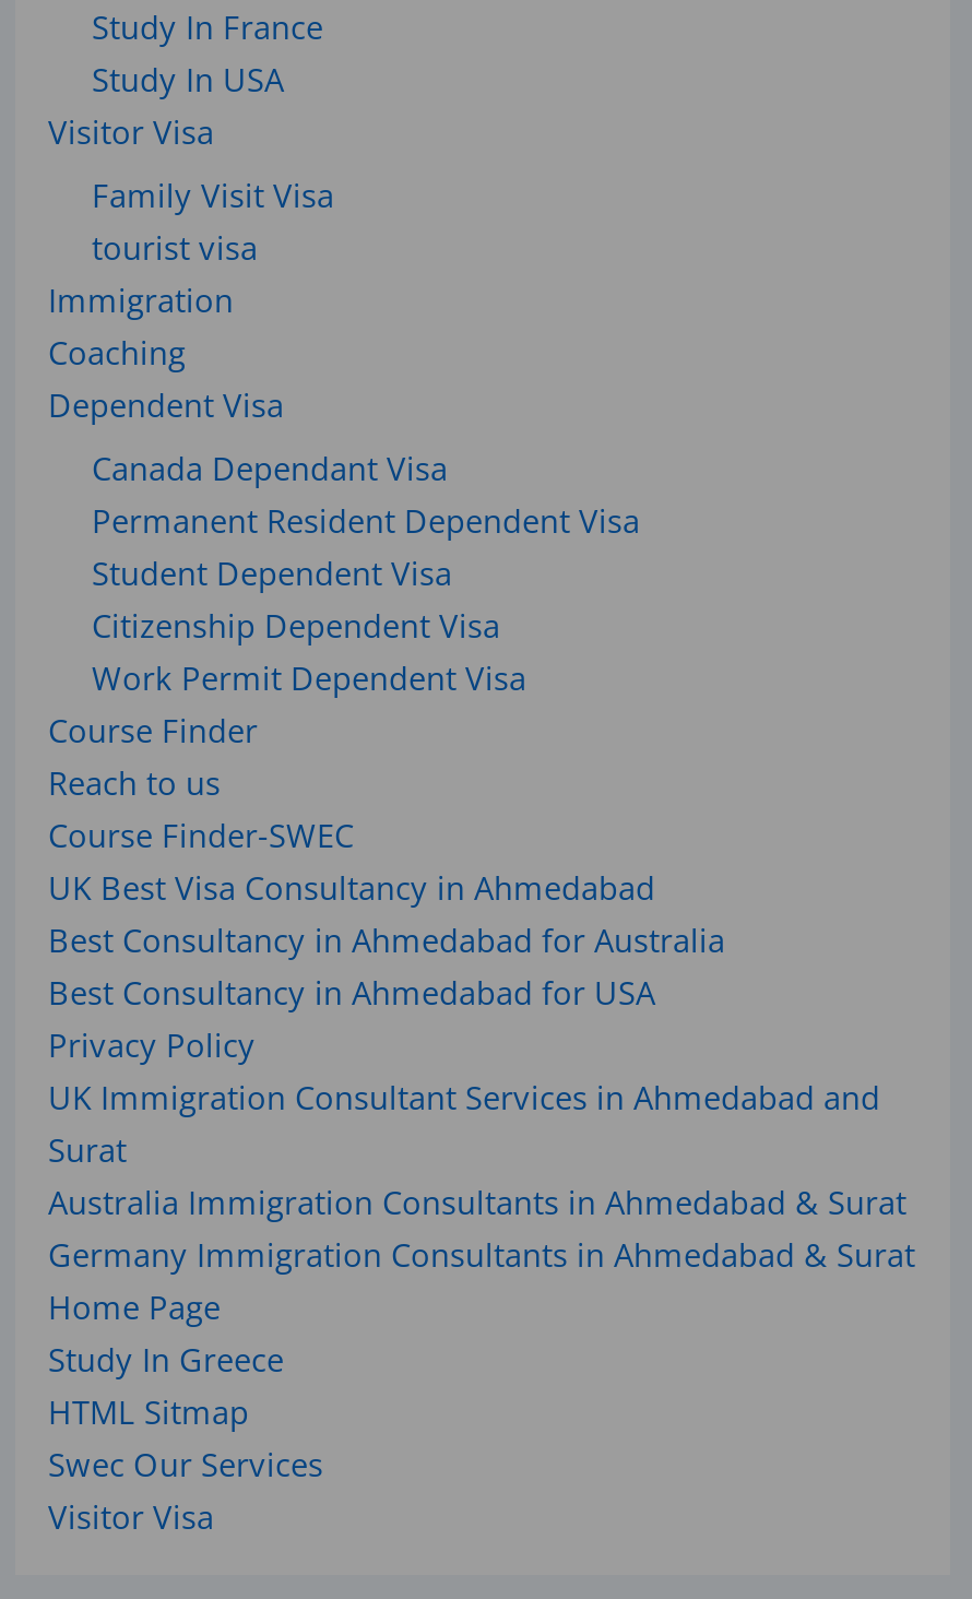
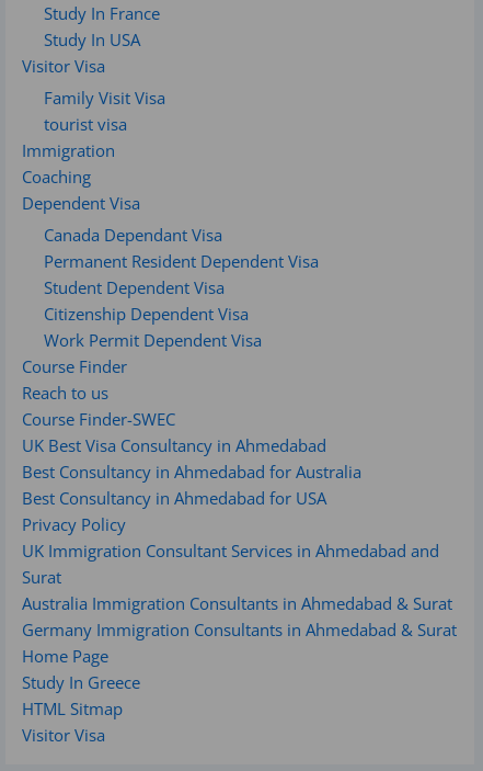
[48,1443,323,1487] Swec Our Services -> none

